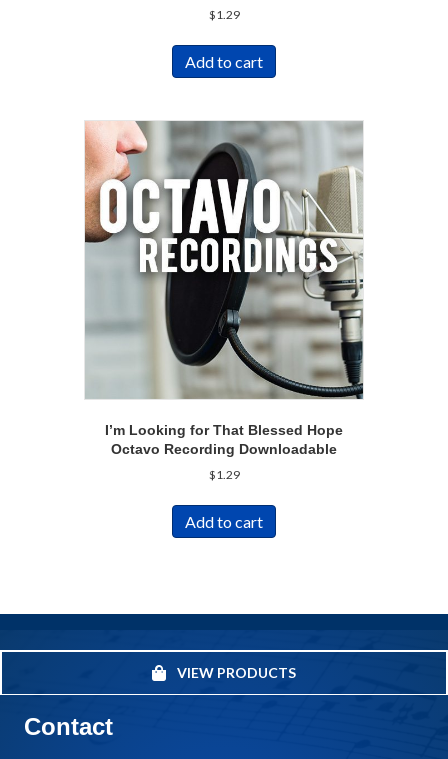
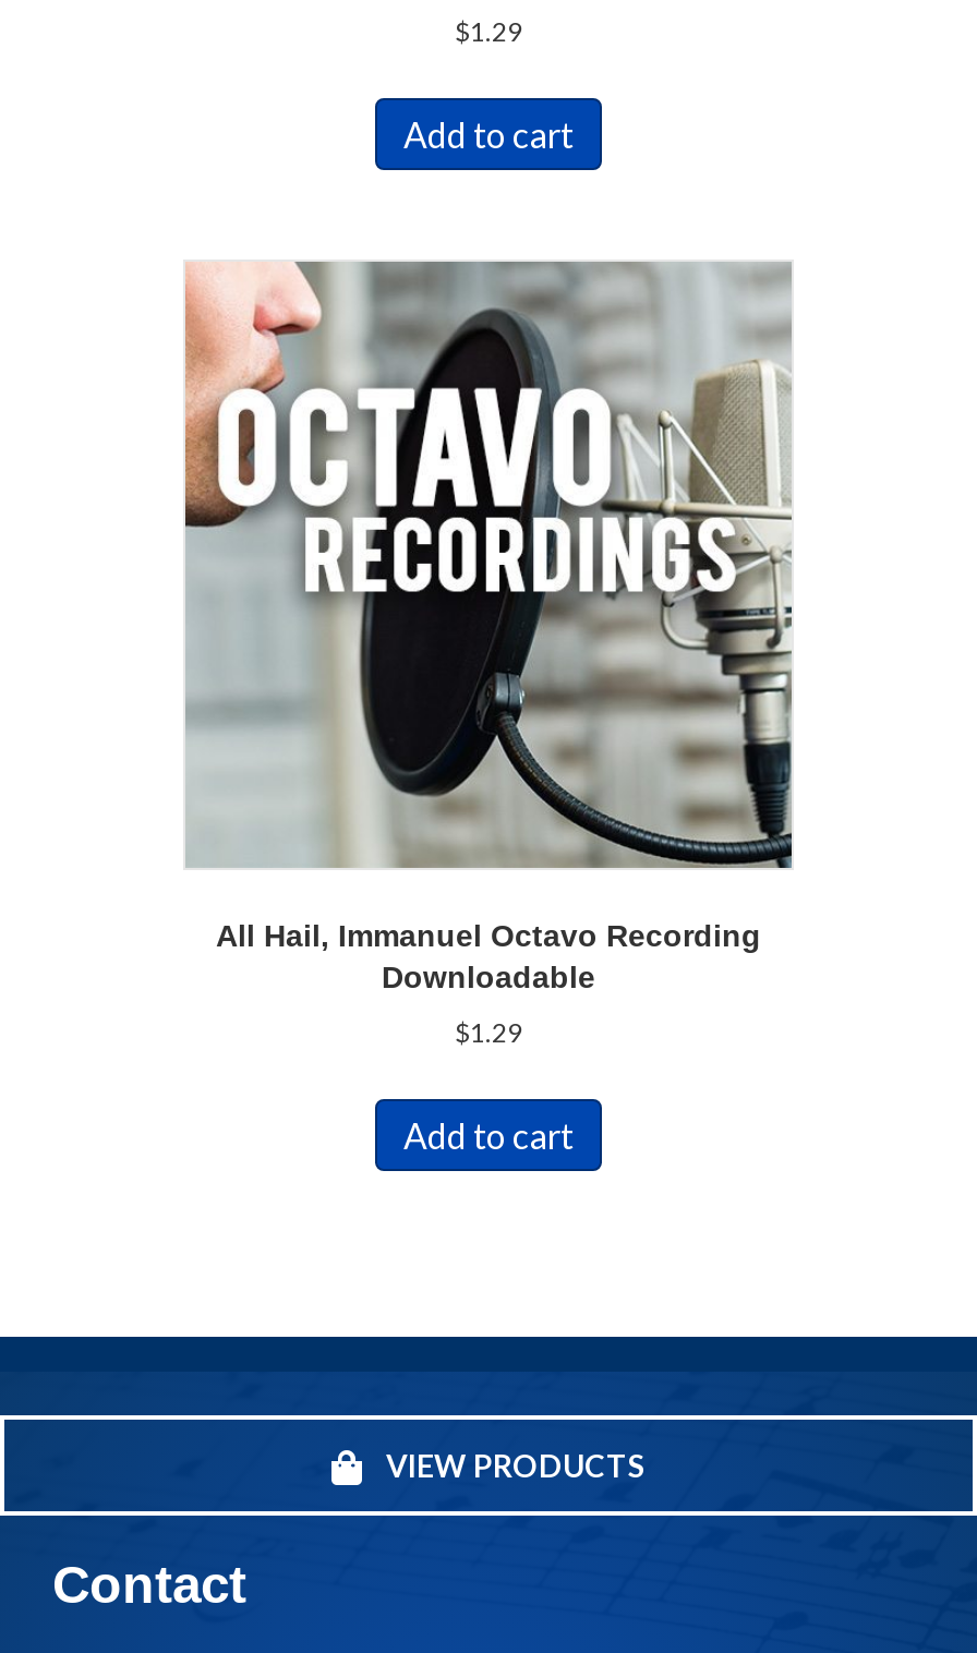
[105,422,343,457] I’m Looking for That Blessed Hope | Octavo Recording Downloadable -> [216,919,761,995] All Hail, Immanuel Octavo Recording | Downloadable

